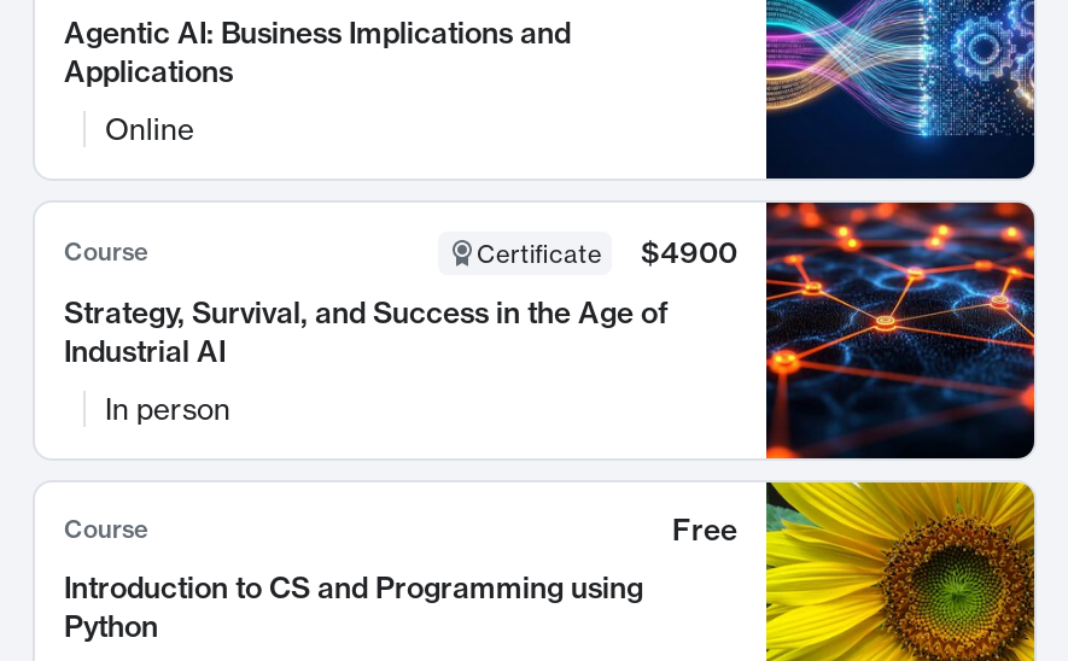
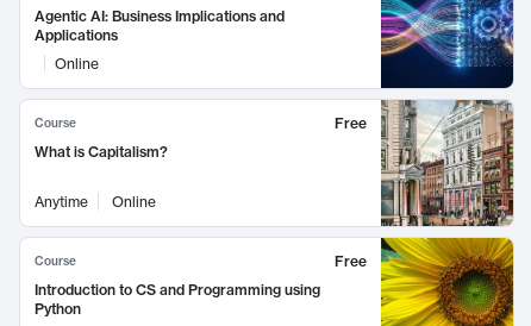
[477,200,1037,461] [image] | Certificate | $4900 -> [335,99,514,227] [image] | Free
[64,294,667,369] Strategy, Survival, and Success in the Age of | Industrial AI -> [35,143,168,161] What is Capitalism?
[105,391,230,427] In person -> [35,193,156,211] Anytime | Online

